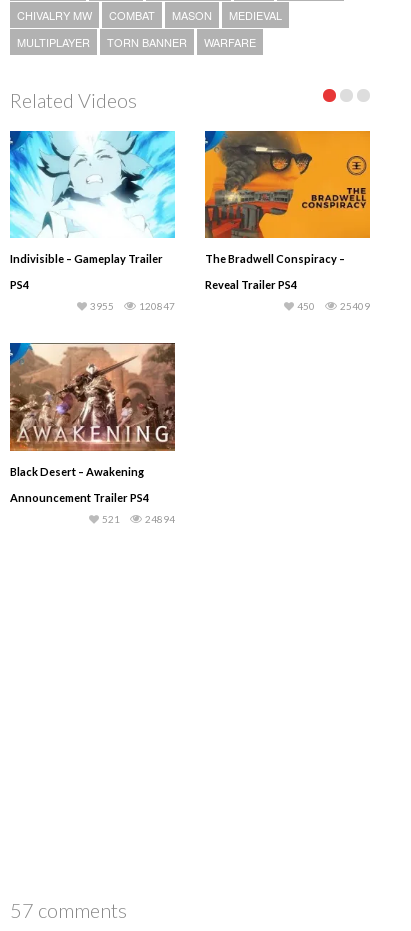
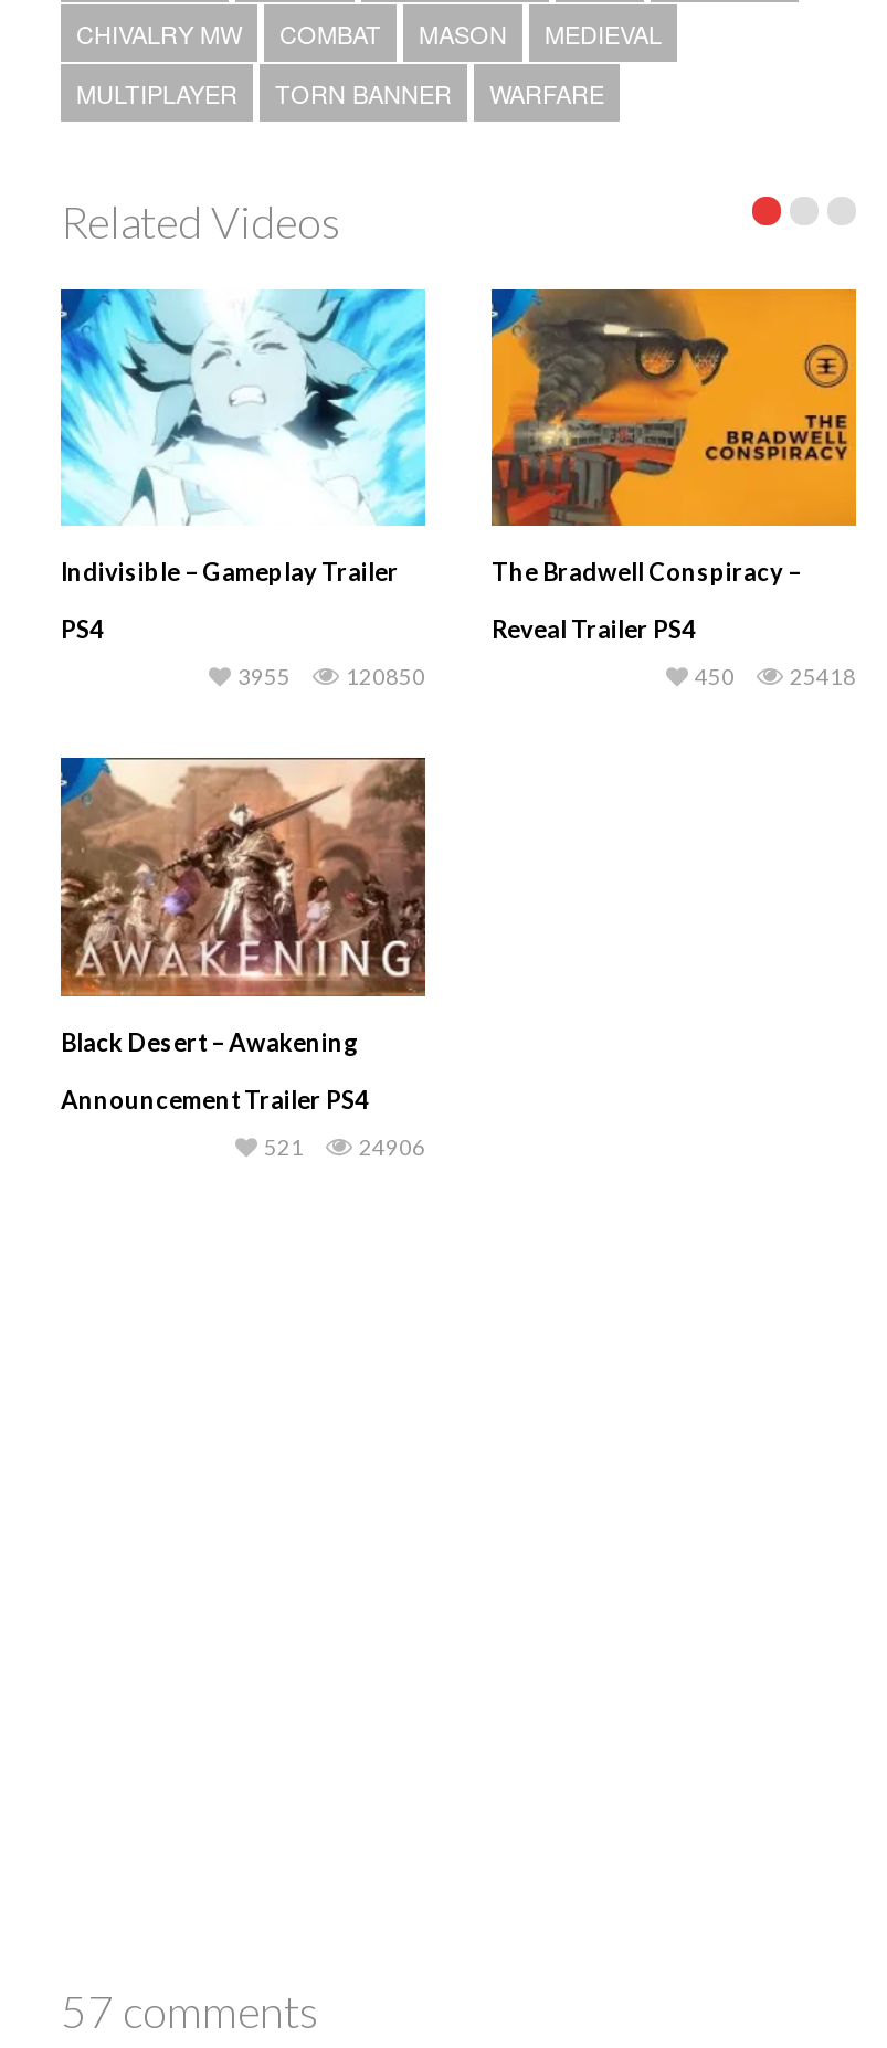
[139,300,175,312] 120847 -> [346,663,425,690] 120850
[340,300,370,312] 25409 -> [790,663,856,690] 25418
[145,513,175,525] 24894 -> [359,1133,425,1159] 24906

